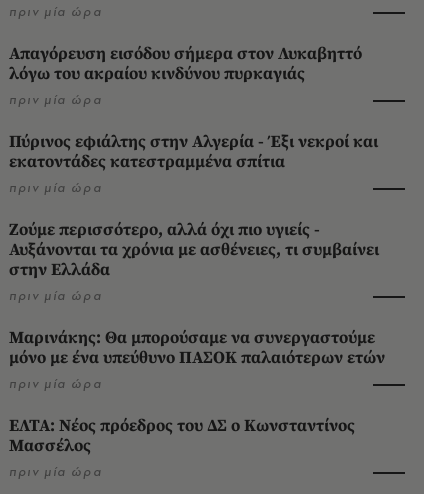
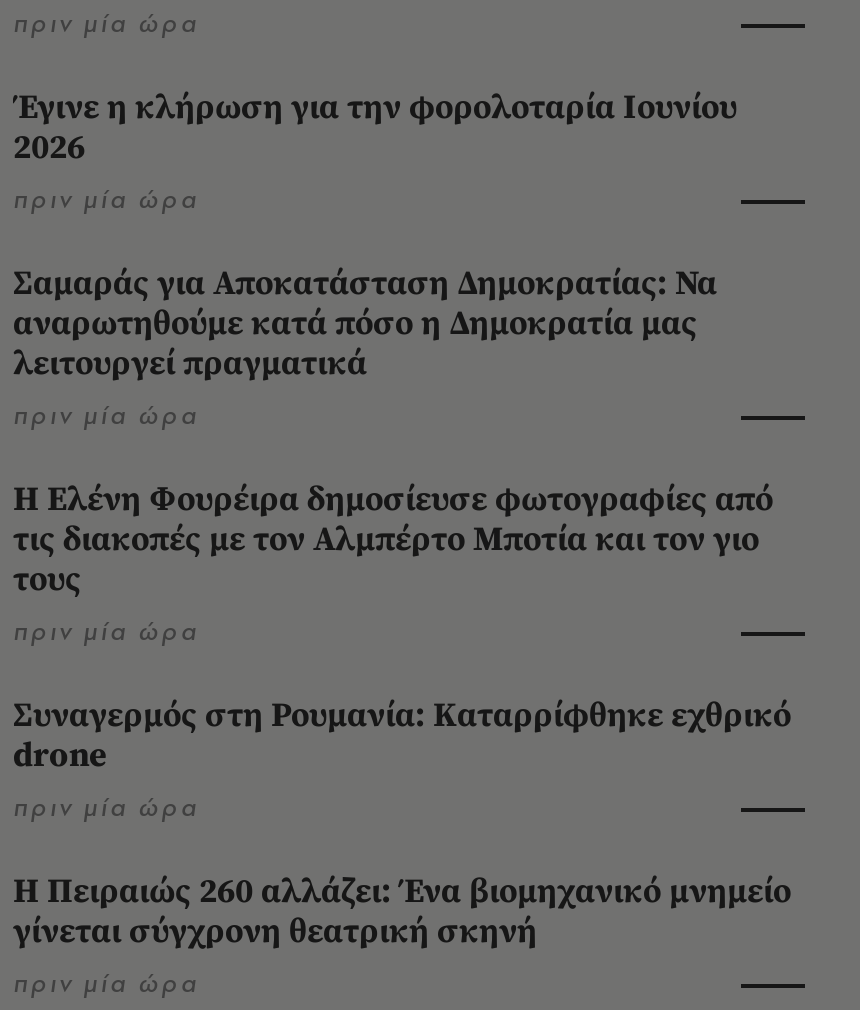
[9,43,362,85] Απαγόρευση εισόδου σήμερα στον Λυκαβηττό | λόγω του ακραίου κινδύνου πυρκαγιάς -> [13,86,737,170] Έγινε η κλήρωση για την φορολοταρία Ιουνίου | 2026
[9,131,378,173] Πύρινος εφιάλτης στην Αλγερία - Έξι νεκροί και | εκατοντάδες κατεστραμμένα σπίτια -> [13,262,717,386] Σαμαράς για Αποκατάσταση Δημοκρατίας: Να | αναρωτηθούμε κατά πόσο η Δημοκρατία μας | λειτουργεί πραγματικά
[9,219,379,281] Ζούμε περισσότερο, αλλά όχι πιο υγιείς - | Αυξάνονται τα χρόνια με ασθένειες, τι συμβαίνει | στην Ελλάδα -> [13,478,773,602] Η Ελένη Φουρέιρα δημοσίευσε φωτογραφίες από | τις διακοπές με τον Αλμπέρτο Μποτία και τον γιο | τους
[9,327,385,369] Μαρινάκης: Θα μπορούσαμε να συνεργαστούμε | μόνο με ένα υπεύθυνο ΠΑΣΟΚ παλαιότερων ετών -> [13,694,791,778] Συναγερμός στη Ρουμανία: Καταρρίφθηκε εχθρικό | drone
[9,415,355,457] ΕΛΤΑ: Νέος πρόεδρος του ΔΣ ο Κωνσταντίνος | Μασσέλος -> [13,870,791,954] Η Πειραιώς 260 αλλάζει: Ένα βιομηχανικό μνημείο | γίνεται σύγχρονη θεατρική σκηνή

